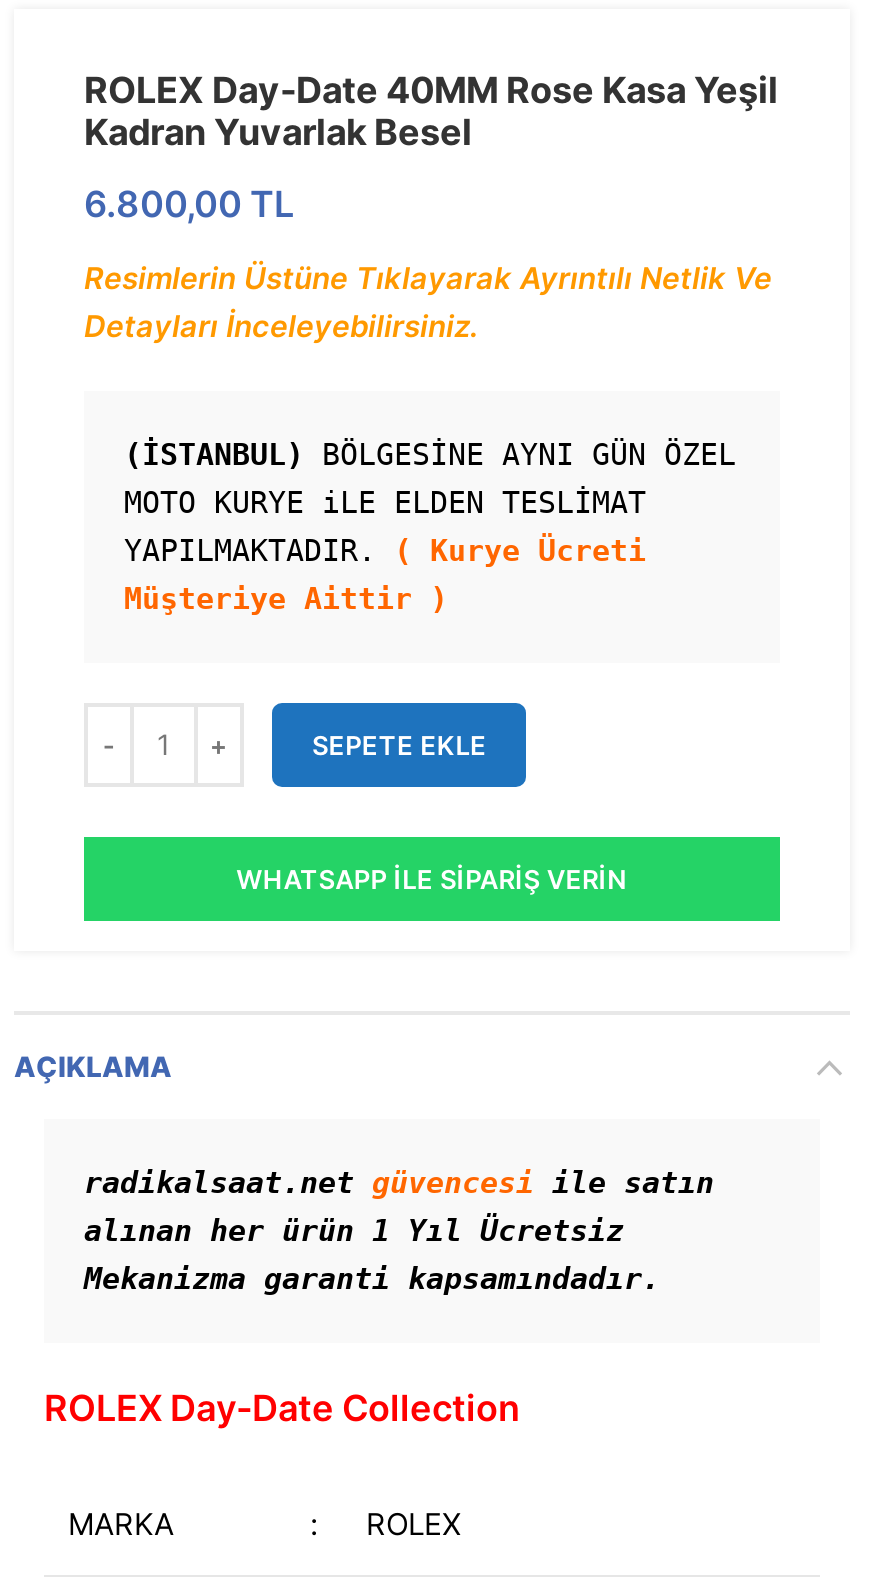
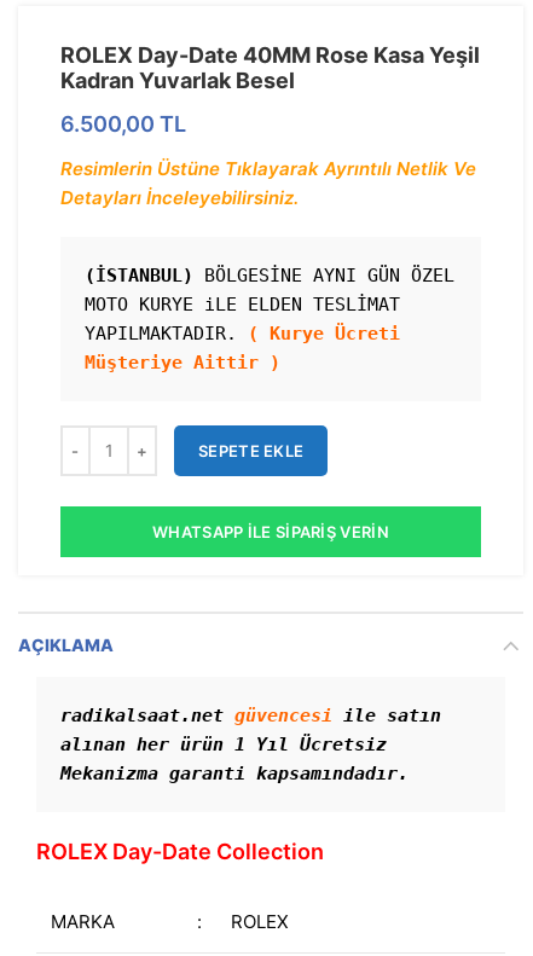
[84,182,294,224] 6.800,00 TL -> [60,111,186,136] 6.500,00 TL

